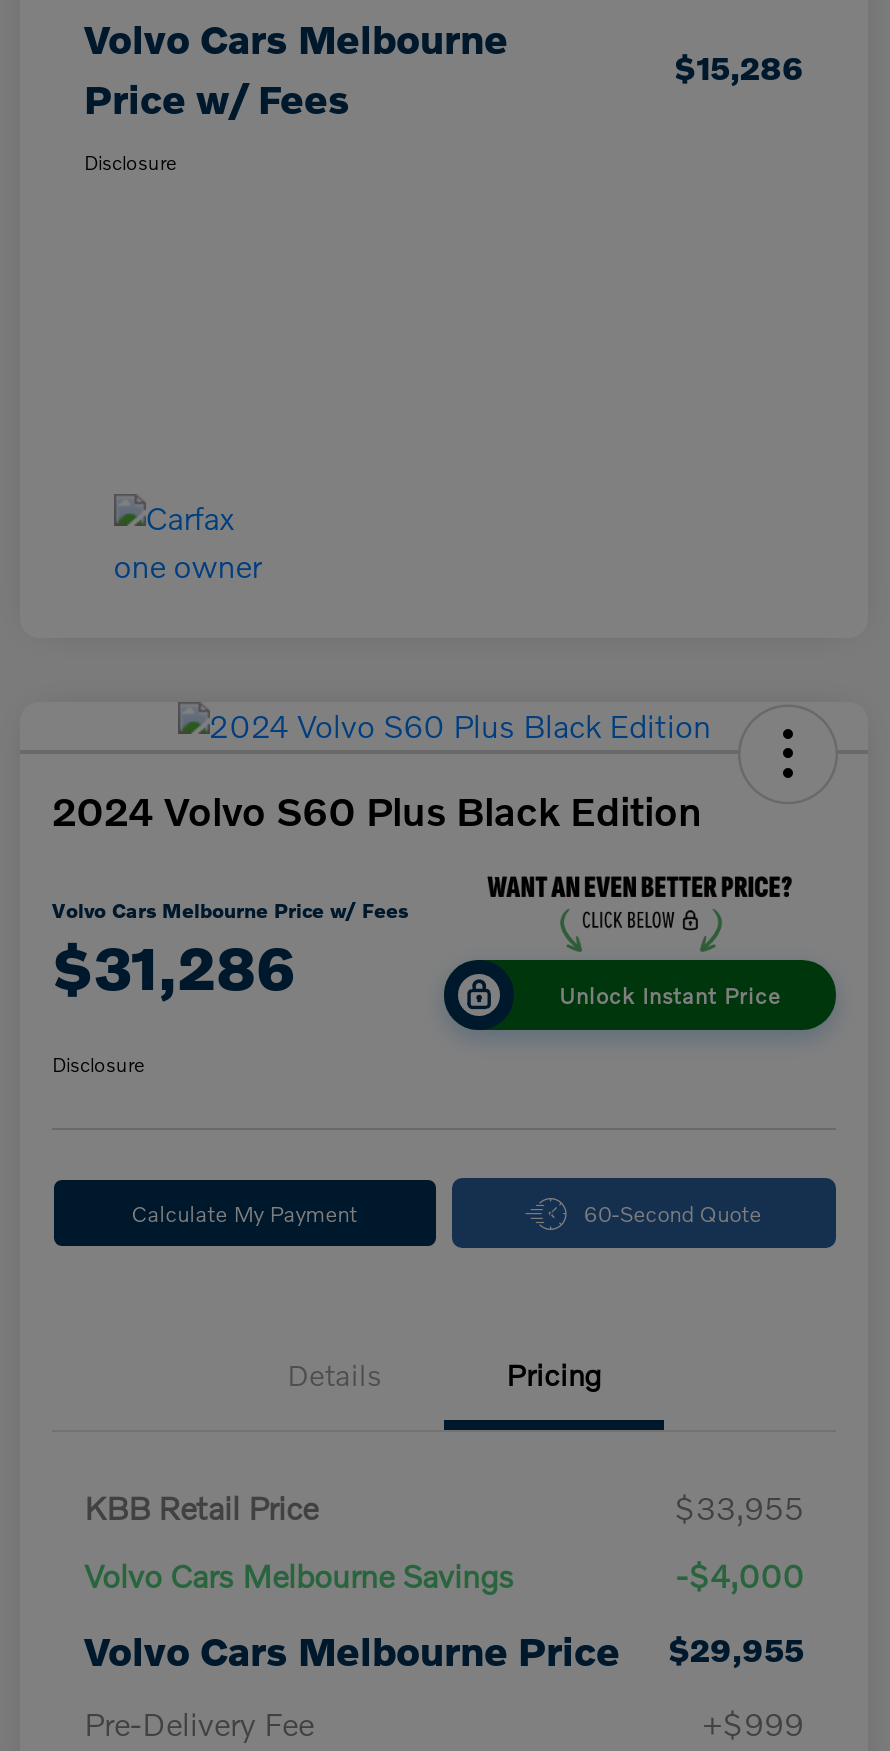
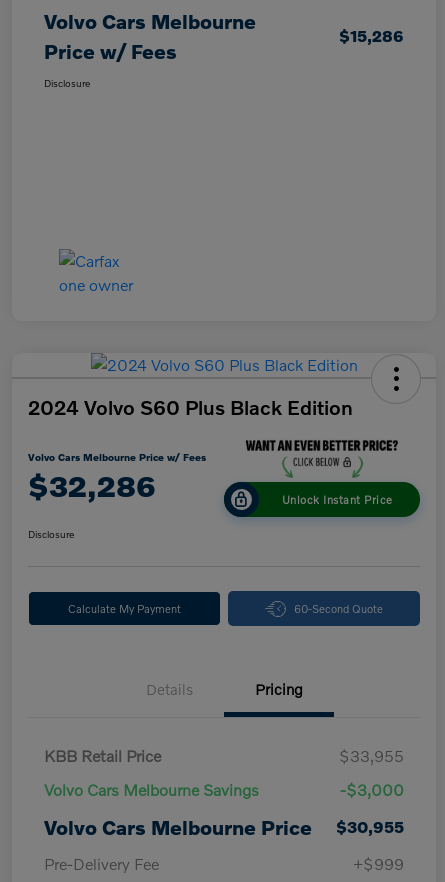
[52,932,296,1002] $31,286 -> [28,468,156,503] $32,286
[676,1556,804,1594] -$4,000 -> [340,780,404,799] -$3,000
[84,1626,804,1674] Volvo Cars Melbourne Price $29,955 -> [44,815,404,839] Volvo Cars Melbourne Price $30,955

